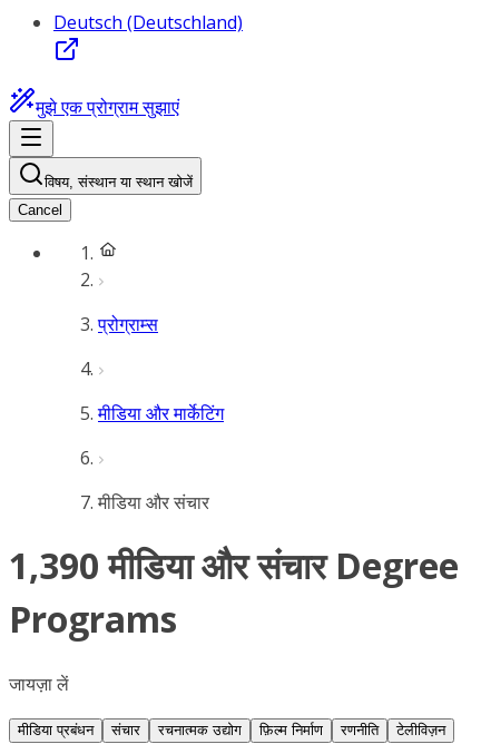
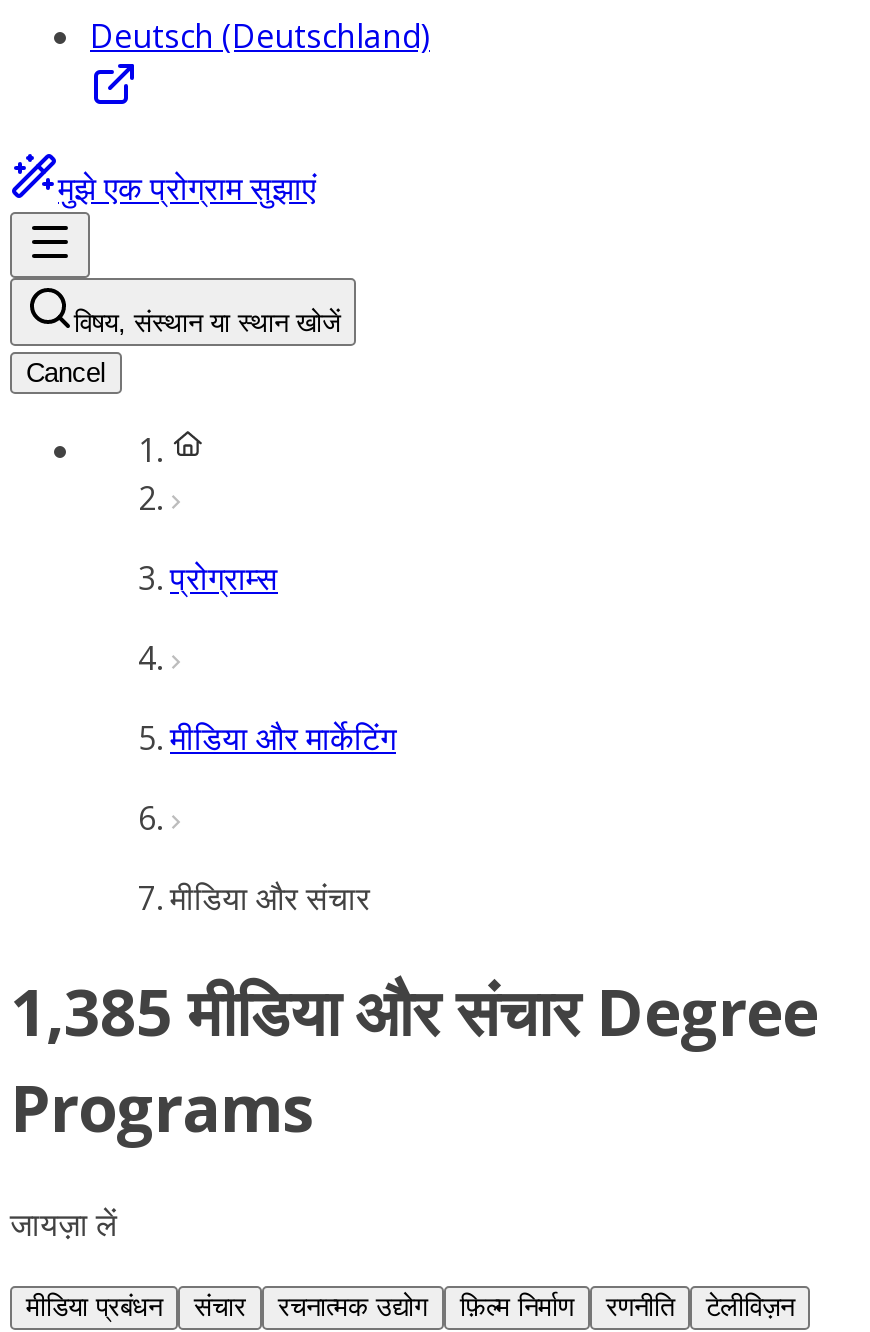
[9,542,459,590] 1,390 मीडिया और संचार Degree -> [10,969,818,1055] 1,385 मीडिया और संचार Degree

